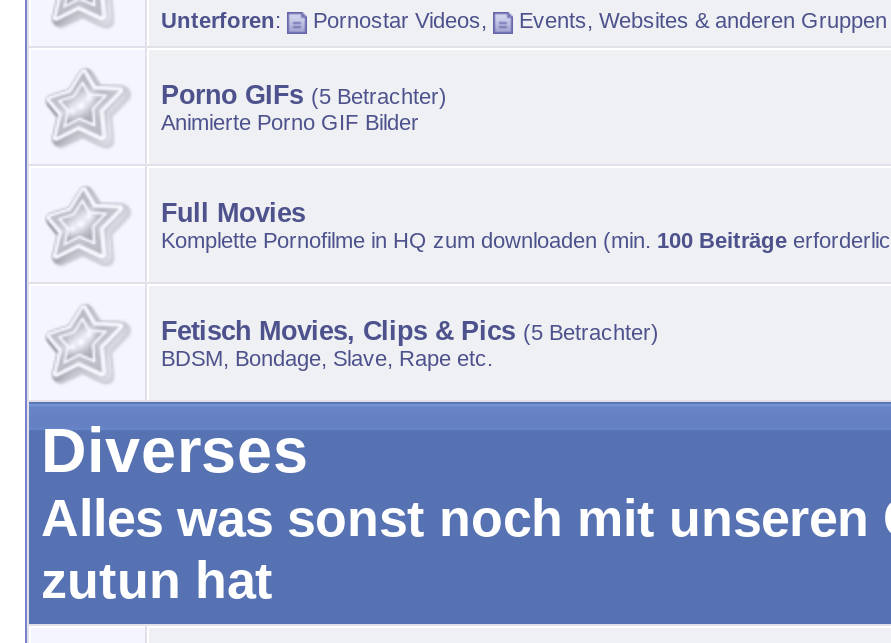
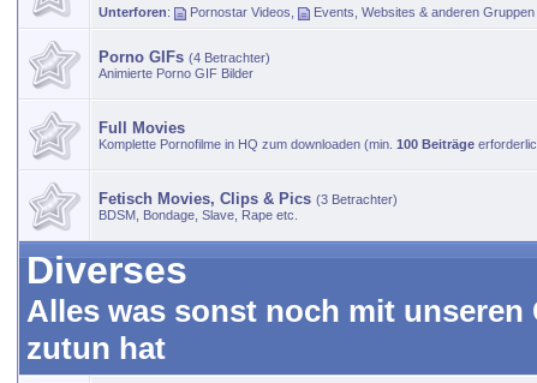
[161,80,447,110] Porno GIFs (5 Betrachter) -> [99,48,270,66] Porno GIFs (4 Betrachter)
[161,316,659,346] Fetisch Movies, Clips & Pics (5 Betrachter) -> [99,190,398,208] Fetisch Movies, Clips & Pics (3 Betrachter)

